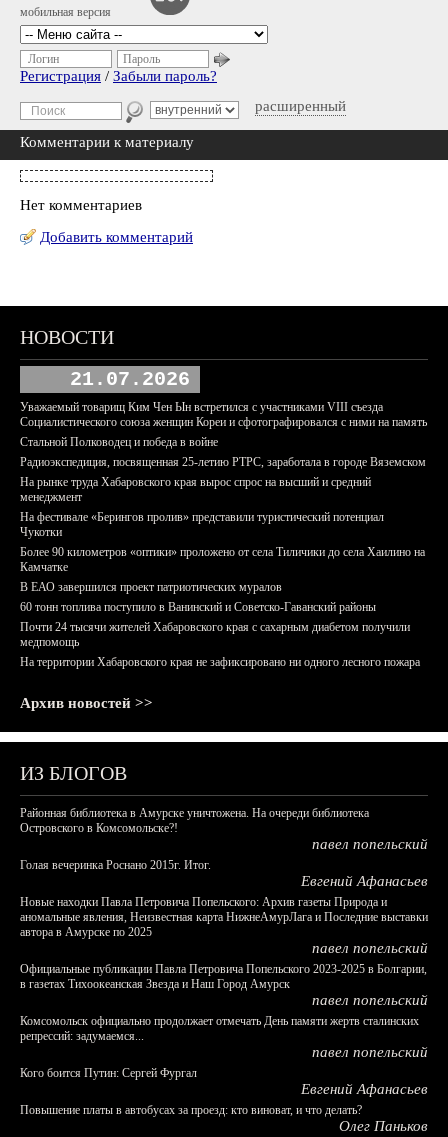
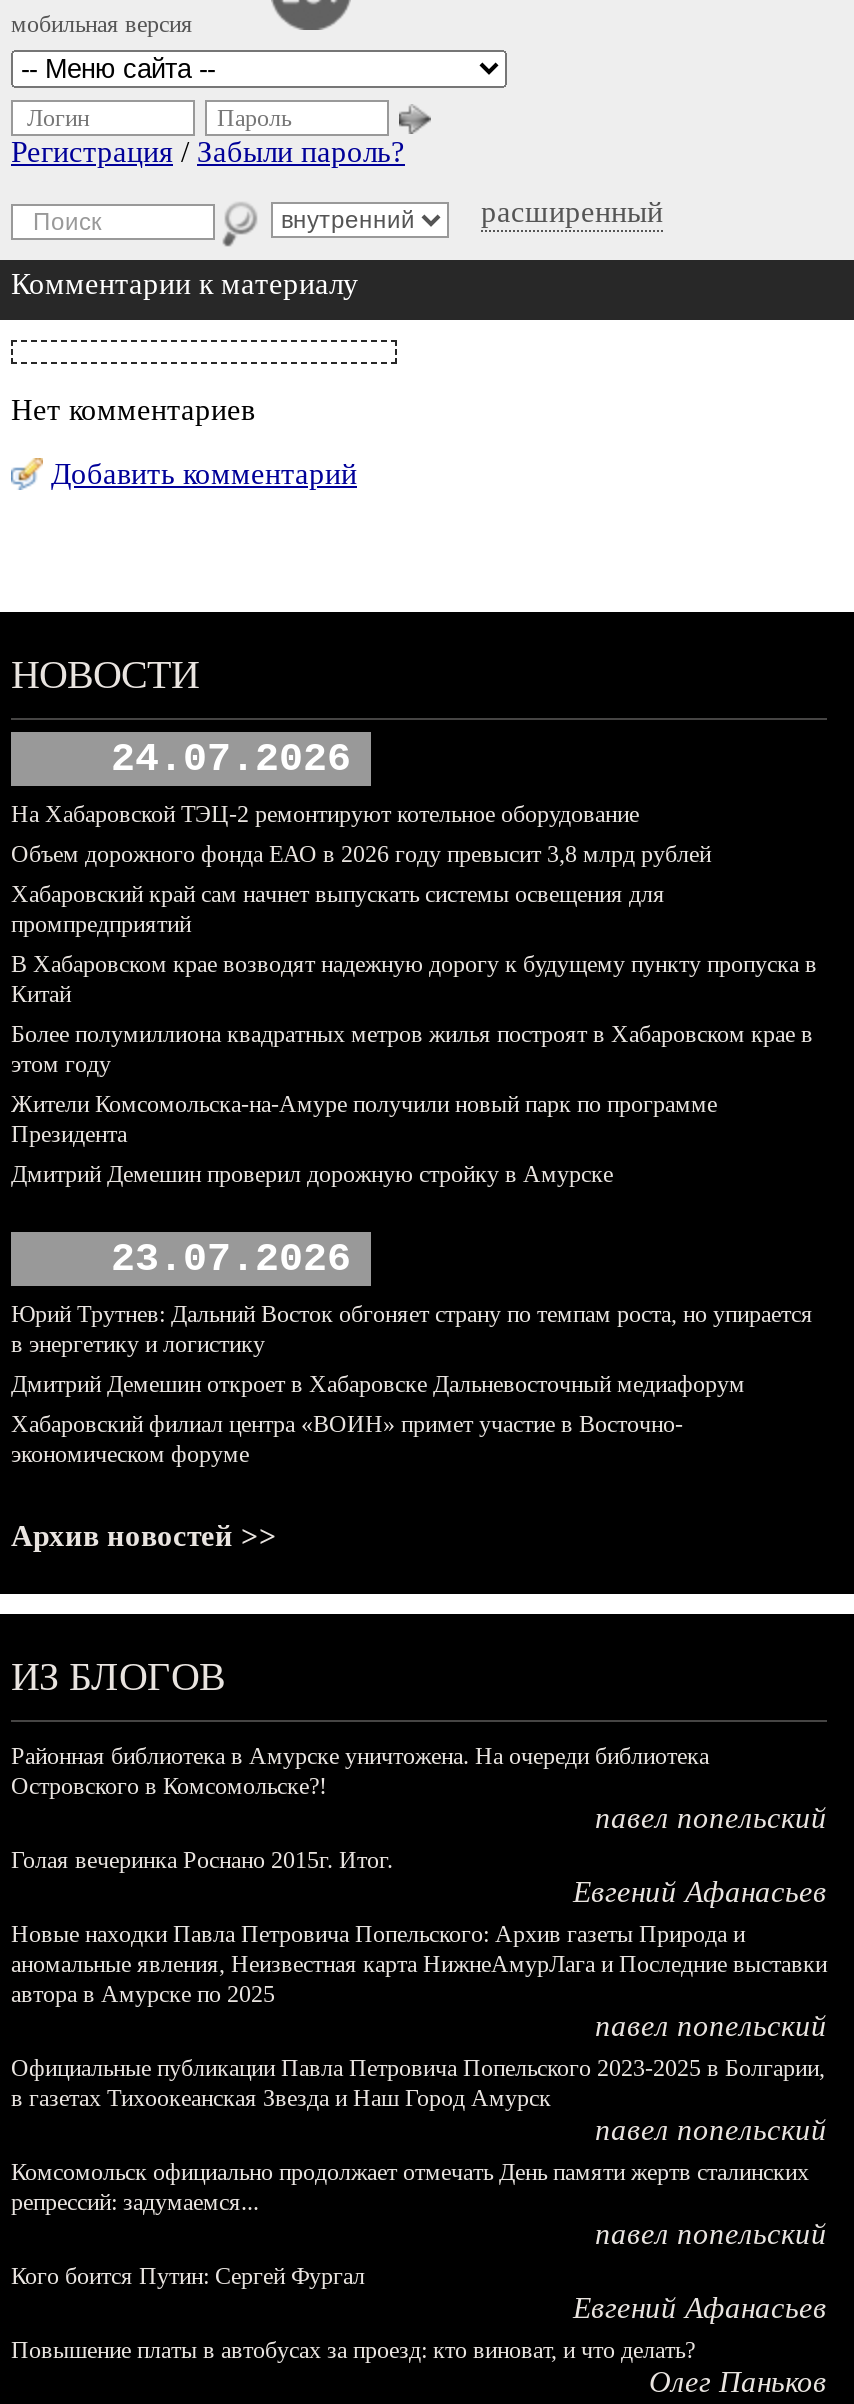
[20,368,427,669] 21.07.2026 | Уважаемый товарищ Ким Чен Ын встретился с участниками VIII съезда | Социалистического союза женщин Кореи и сфотографировался с ними на память | Стальной Полководец и победа в войне | Радиоэкспедиция, посвященная 25-летию РТРС, заработала в городе Вяземском | На рынке труда Хабаровского края вырос спрос на высший и средний | менеджмент | На фестивале «Берингов пролив» представили туристический потенциал | Чукотки | Более 90 километров «оптики» проложено от села Тиличики до села Хаилино на | Камчатке | В ЕАО завершился проект патриотических муралов | 60 тонн топлива поступило в Ванинский и Советско-Гаванский районы | Почти 24 тысячи жителей Хабаровского края с сахарным диабетом получили | медпомощь | На территории Хабаровского края не зафиксировано ни одного лесного пожара -> [11,736,817,1468] 24.07.2026 | На Хабаровской ТЭЦ-2 ремонтируют котельное оборудование | Объем дорожного фонда ЕАО в 2026 году превысит 3,8 млрд рублей | Хабаровский край сам начнет выпускать системы освещения для | промпредприятий | В Хабаровском крае возводят надежную дорогу к будущему пункту пропуска в | Китай | Более полумиллиона квадратных метров жилья построят в Хабаровском крае в | этом году | Жители Комсомольска-на-Амуре получили новый парк по программе | Президента | Дмитрий Демешин проверил дорожную стройку в Амурске | 23.07.2026 | Юрий Трутнев: Дальний Восток обгоняет страну по темпам роста, но упирается | в энергетику и логистику | Дмитрий Демешин откроет в Хабаровске Дальневосточный медиафорум | Хабаровский филиал центра «ВОИН» примет участие в Восточно- | экономическом форуме

